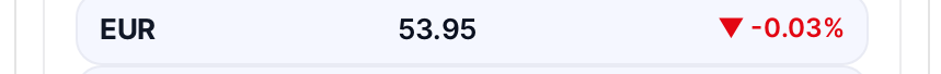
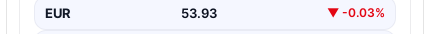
[398,10,477,45] 53.95 -> [181,5,217,21] 53.93

